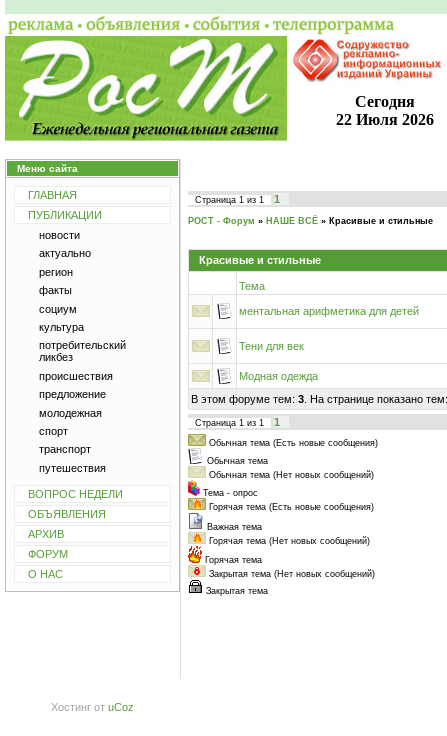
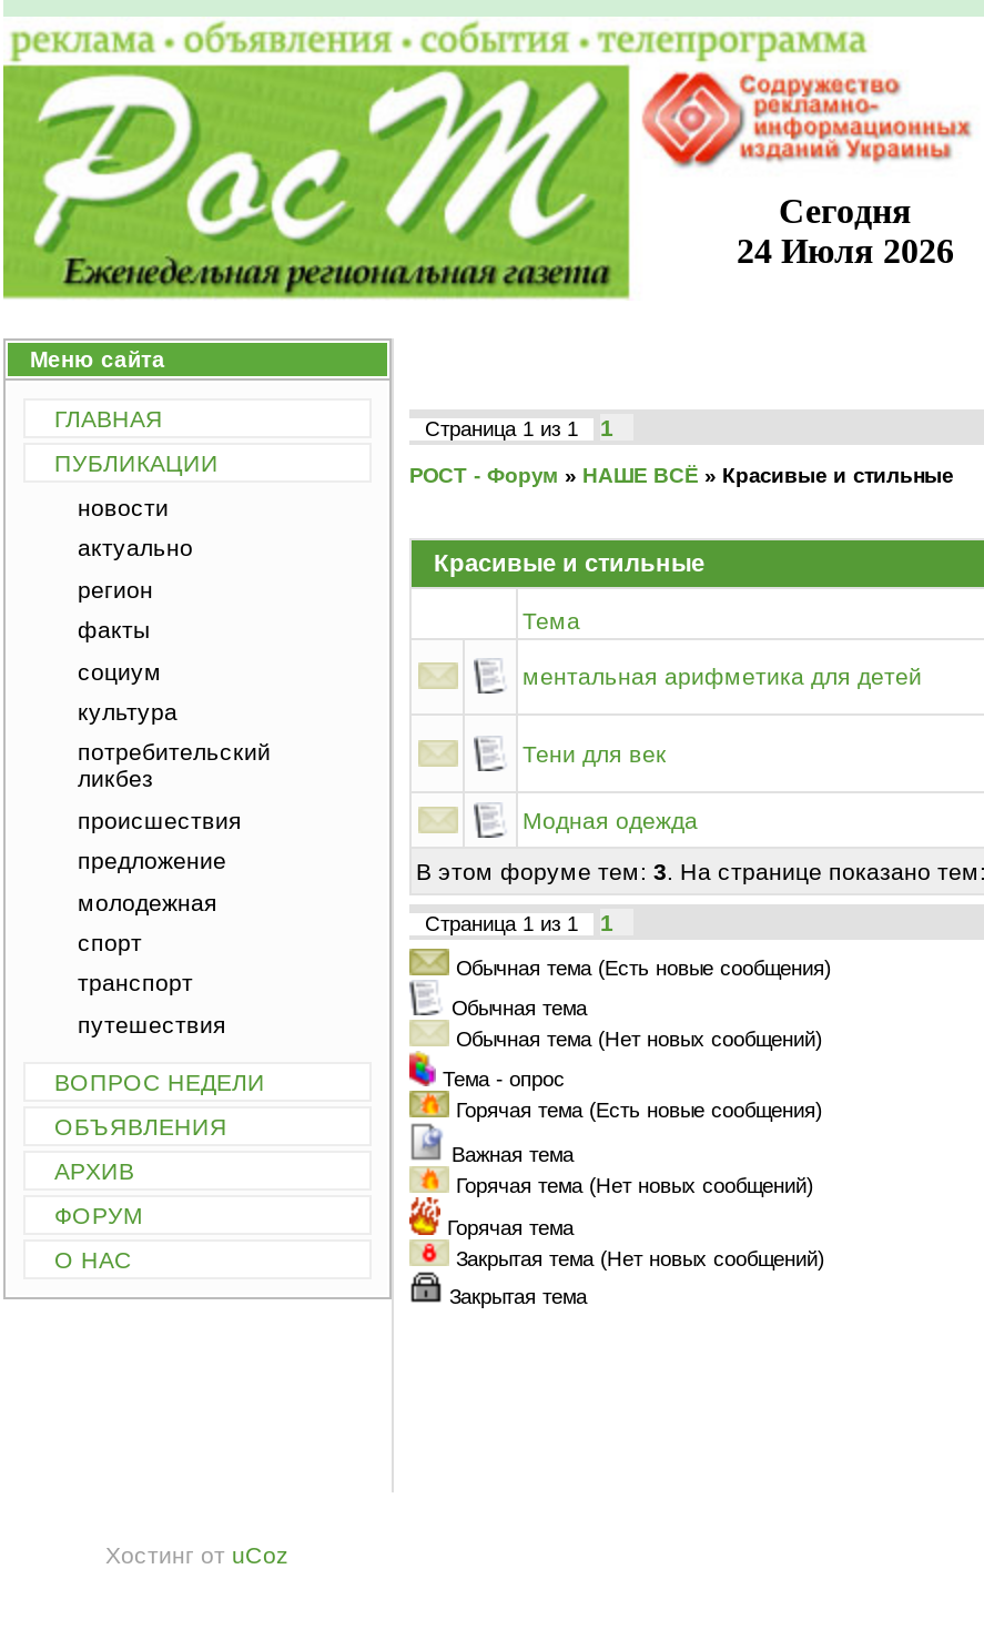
[335,111,433,128] 22 Июля 2026 -> [737,232,954,270] 24 Июля 2026

